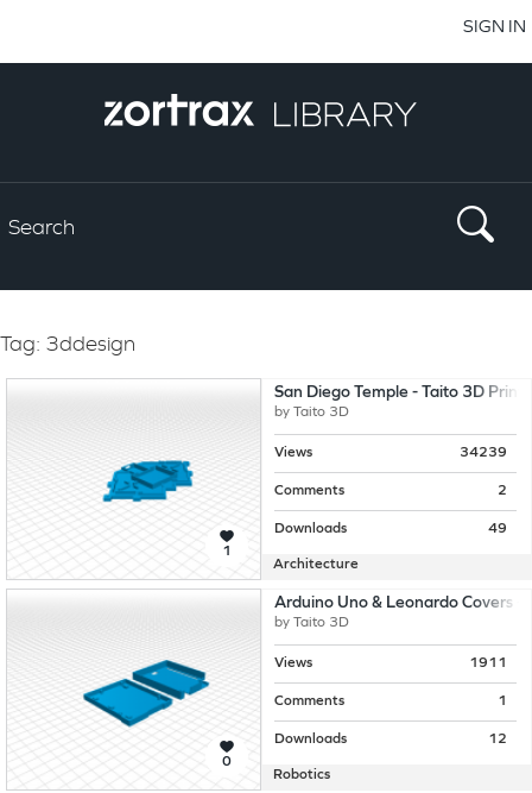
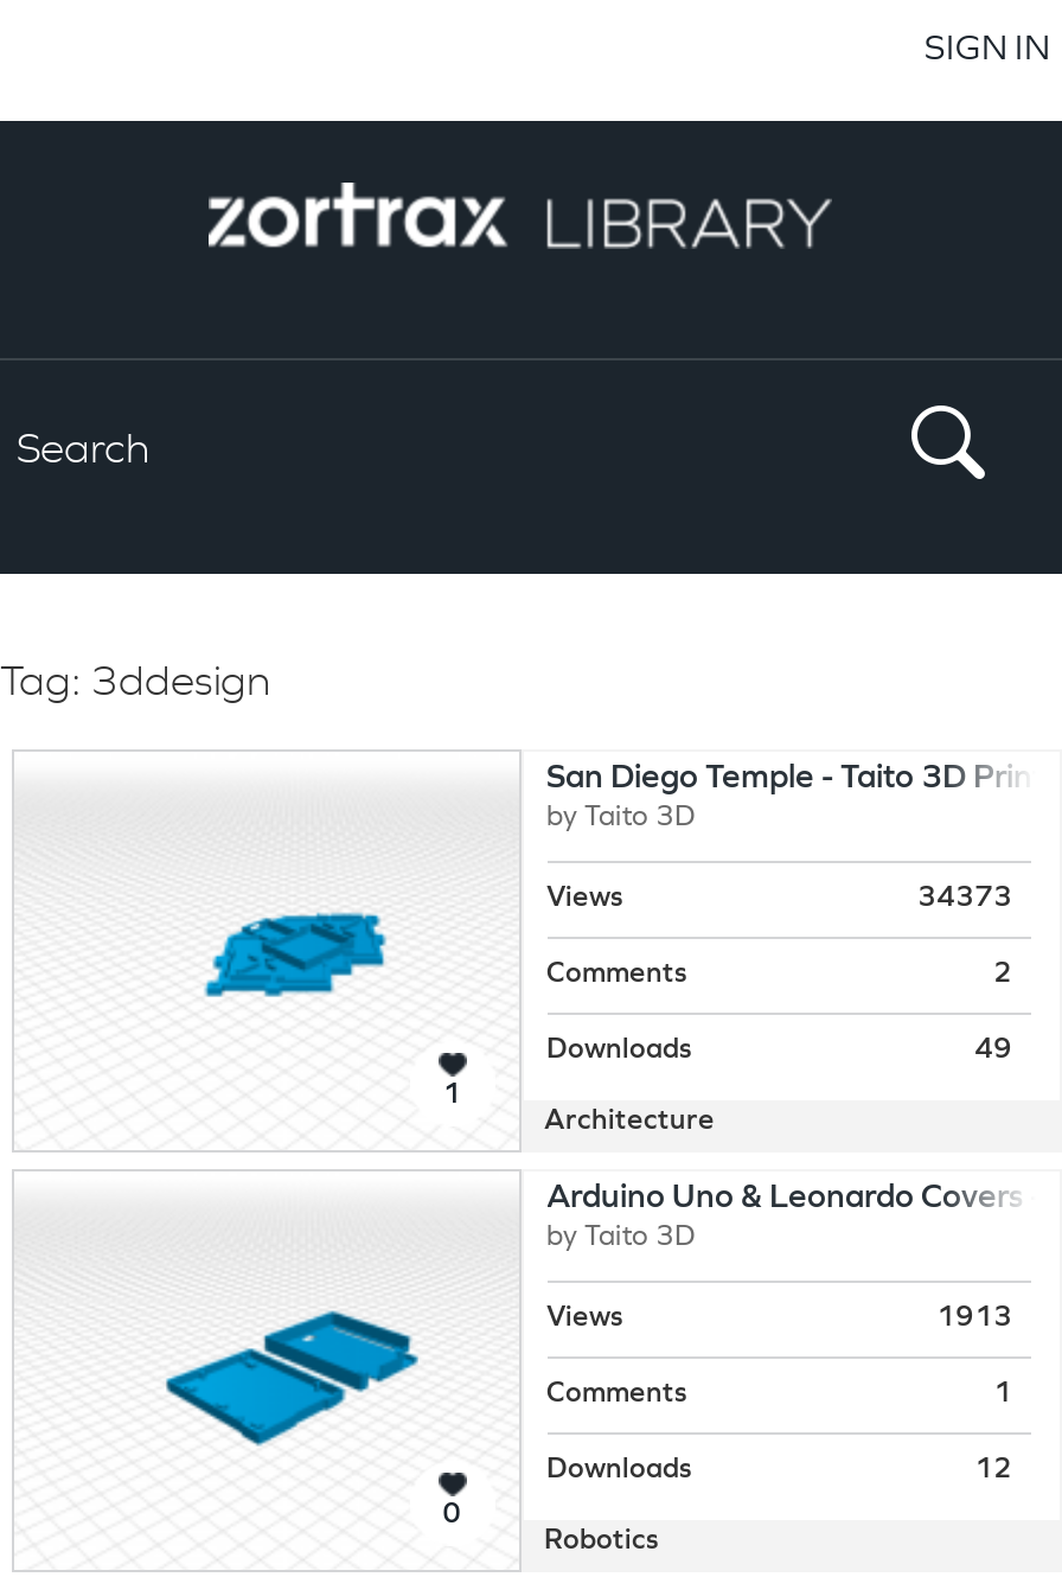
[460,446,507,460] 34239 -> [917,885,1012,913] 34373
[469,656,507,671] 1911 -> [936,1304,1012,1333] 1913

